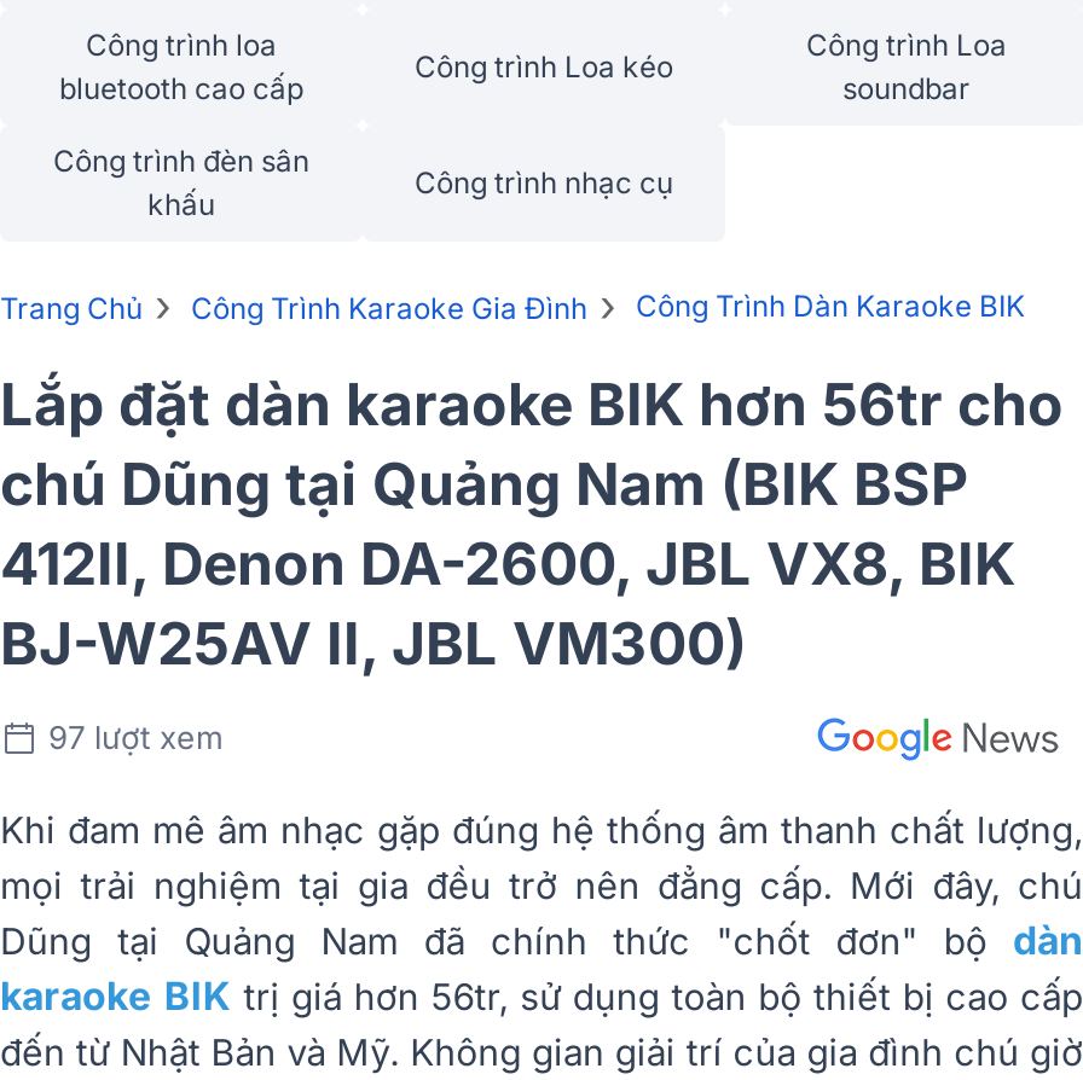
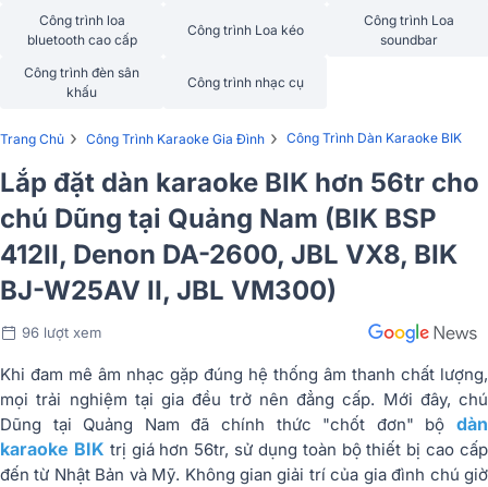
[48,717,222,756] 97 lượt xem -> [22,323,101,341] 96 lượt xem

